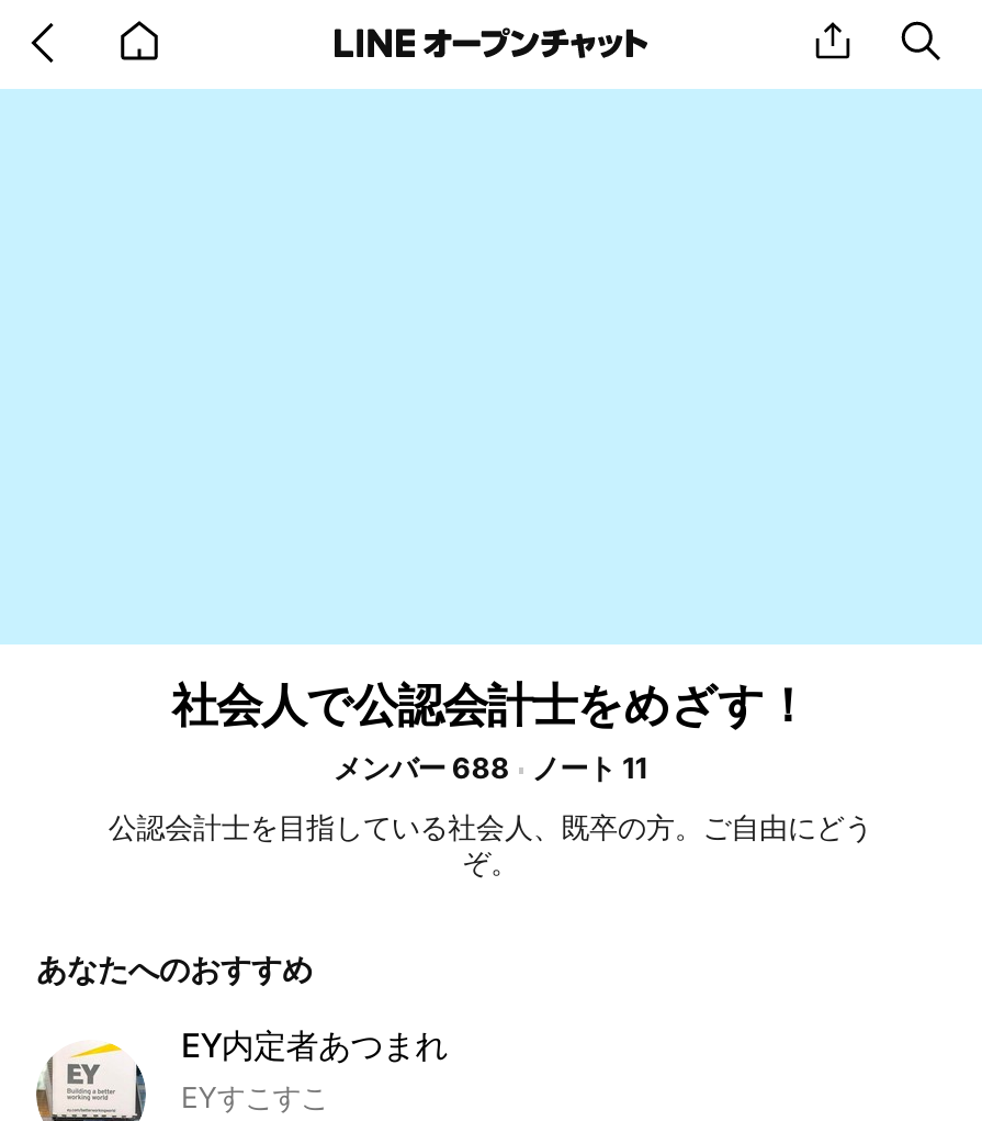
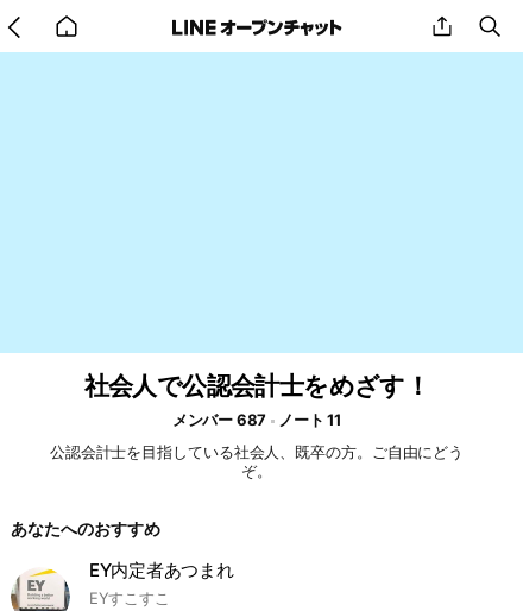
[333,750,510,785] メンバー 688 -> [172,410,267,429] メンバー 687

